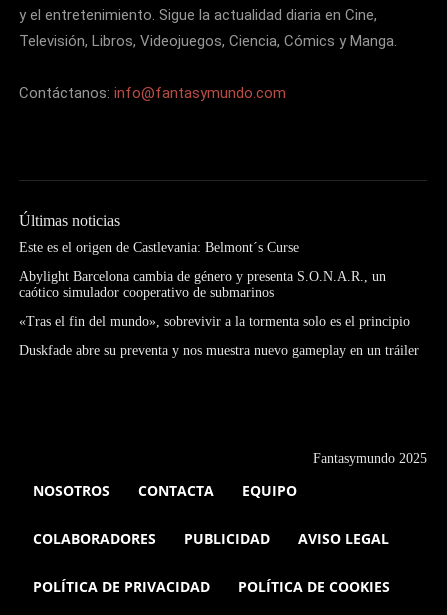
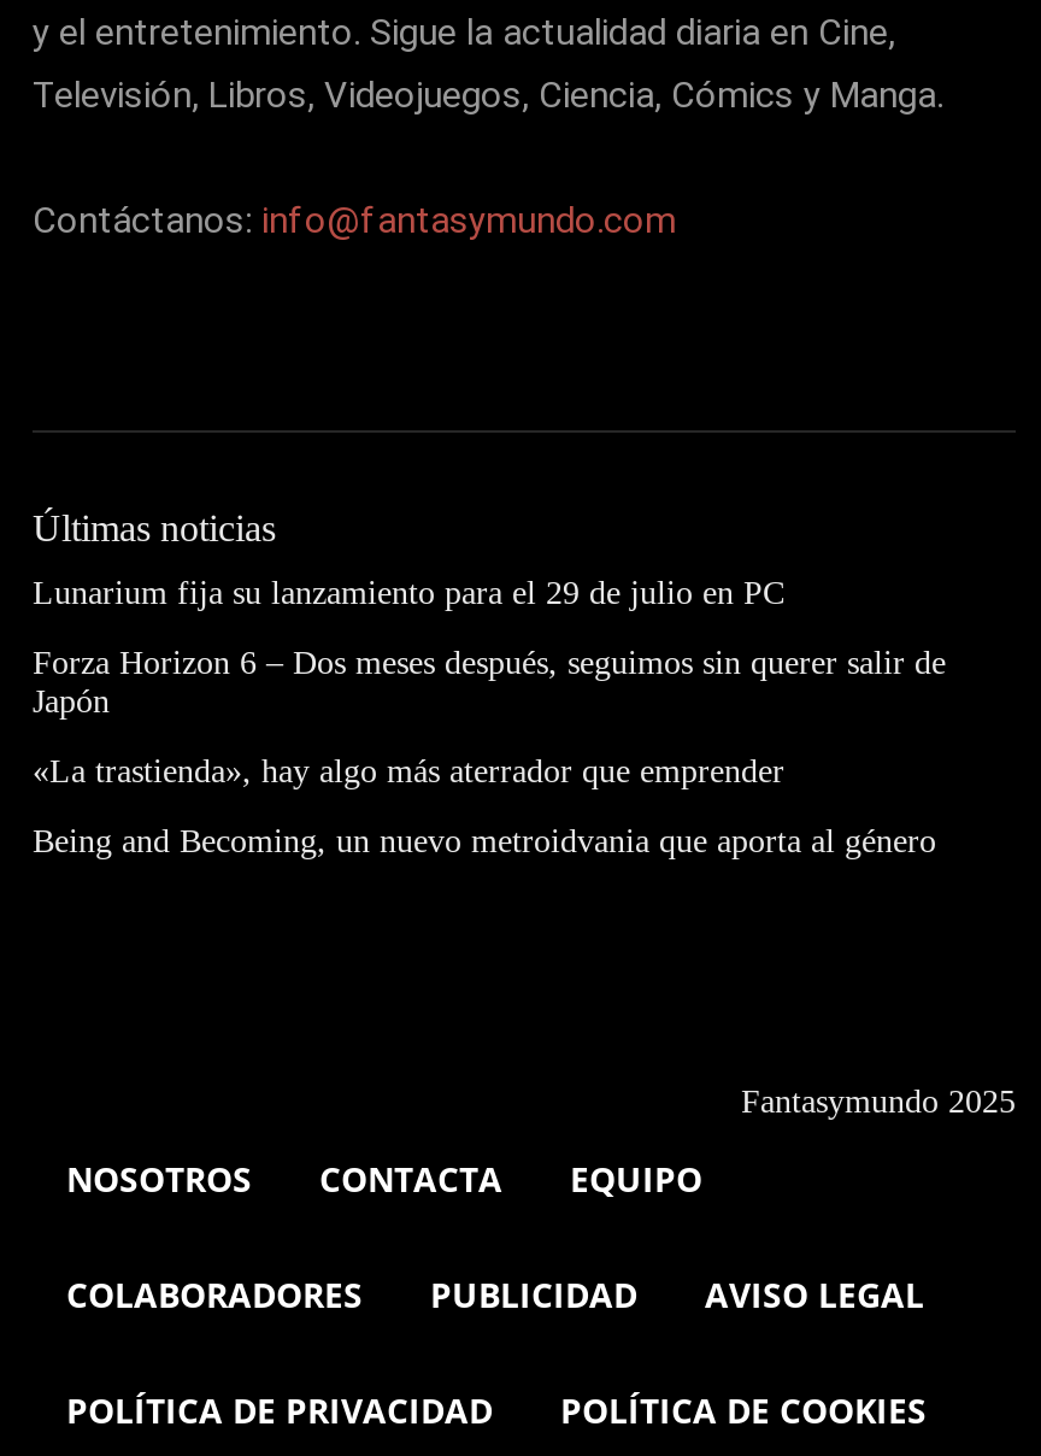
[19,240,299,255] Este es el origen de Castlevania: Belmont´s Curse -> [33,576,784,612] Lunarium fija su lanzamiento para el 29 de julio en PC
[19,269,386,300] Abylight Barcelona cambia de género y presenta S.O.N.A.R., un | caótico simulador cooperativo de submarinos -> [33,646,946,721] Forza Horizon 6 – Dos meses después, seguimos sin querer salir de | Japón
[19,314,410,329] «Tras el fin del mundo», sobrevivir a la tormenta solo es el principio -> [33,754,784,790] «La trastienda», hay algo más aterrador que emprender
[19,343,419,358] Duskfade abre su preventa y nos muestra nuevo gameplay en un tráiler -> [33,824,936,860] Being and Becoming, un nuevo metroidvania que aporta al género

